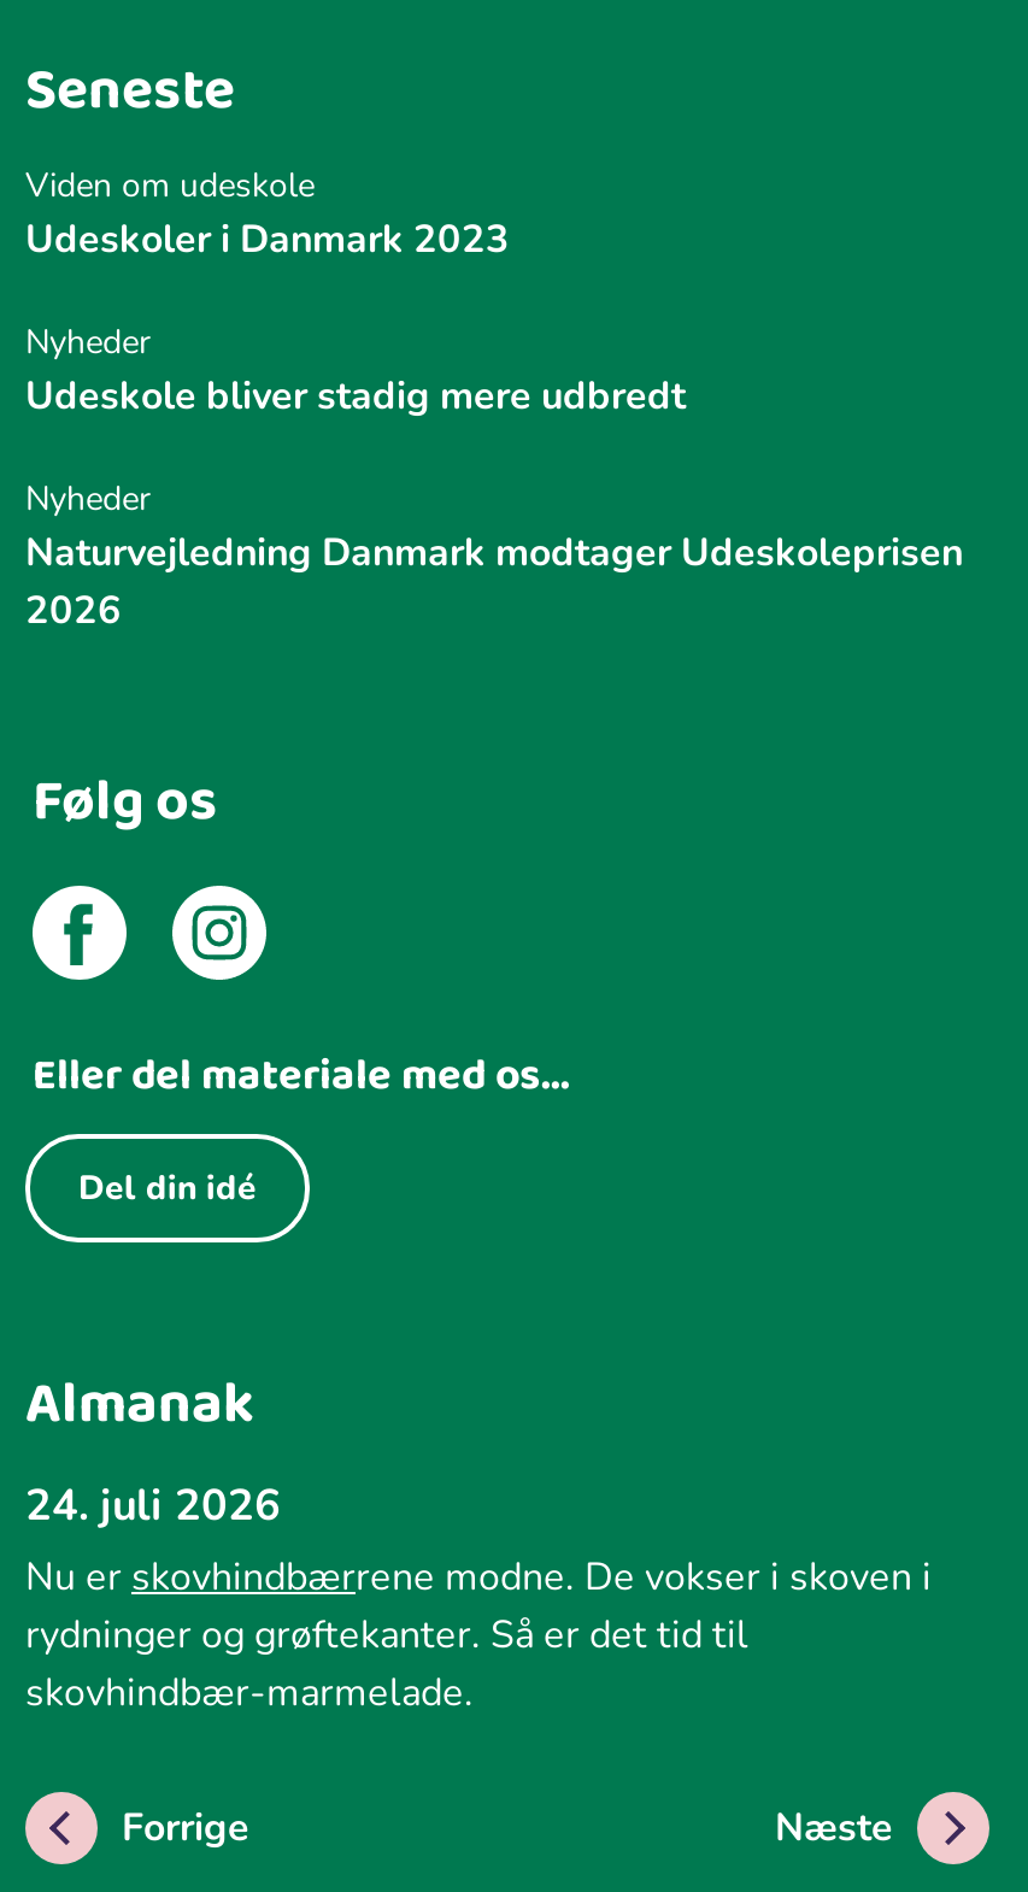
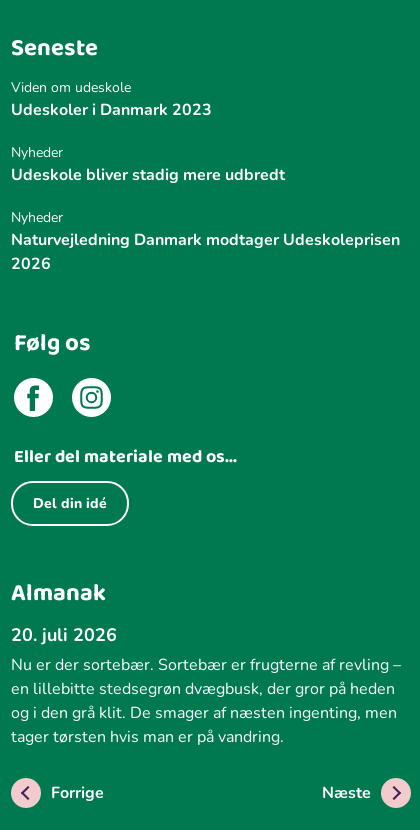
[25,1476,932,1719] 24. juli 2026 | Nu er skovhindbærrene modne. De vokser i skoven i | rydninger og grøftekanter. Så er det tid til | skovhindbær-marmelade. -> [11,623,401,748] 20. juli 2026 | Nu er der sortebær. Sortebær er frugterne af revling – | en lillebitte stedsegrøn dvægbusk, der gror på heden | og i den grå klit. De smager af næsten ingenting, men | tager tørsten hvis man er på vandring.

